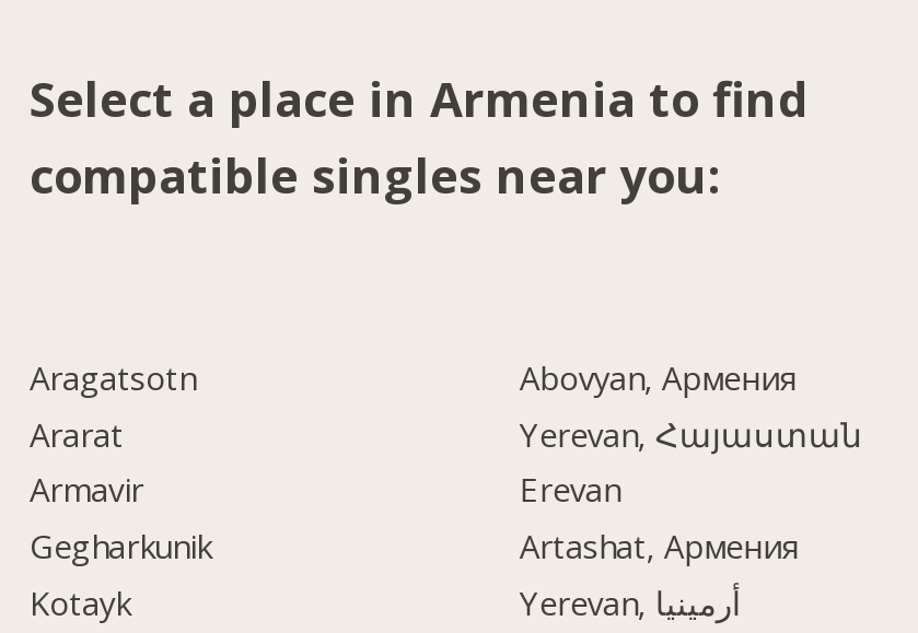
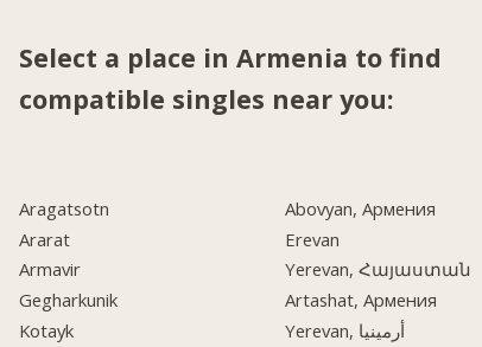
moved [519,411,863,455] -> [285,257,472,281]: Yerevan, Հայաստան
moved [519,468,620,511] -> [285,227,340,250]: Erevan

